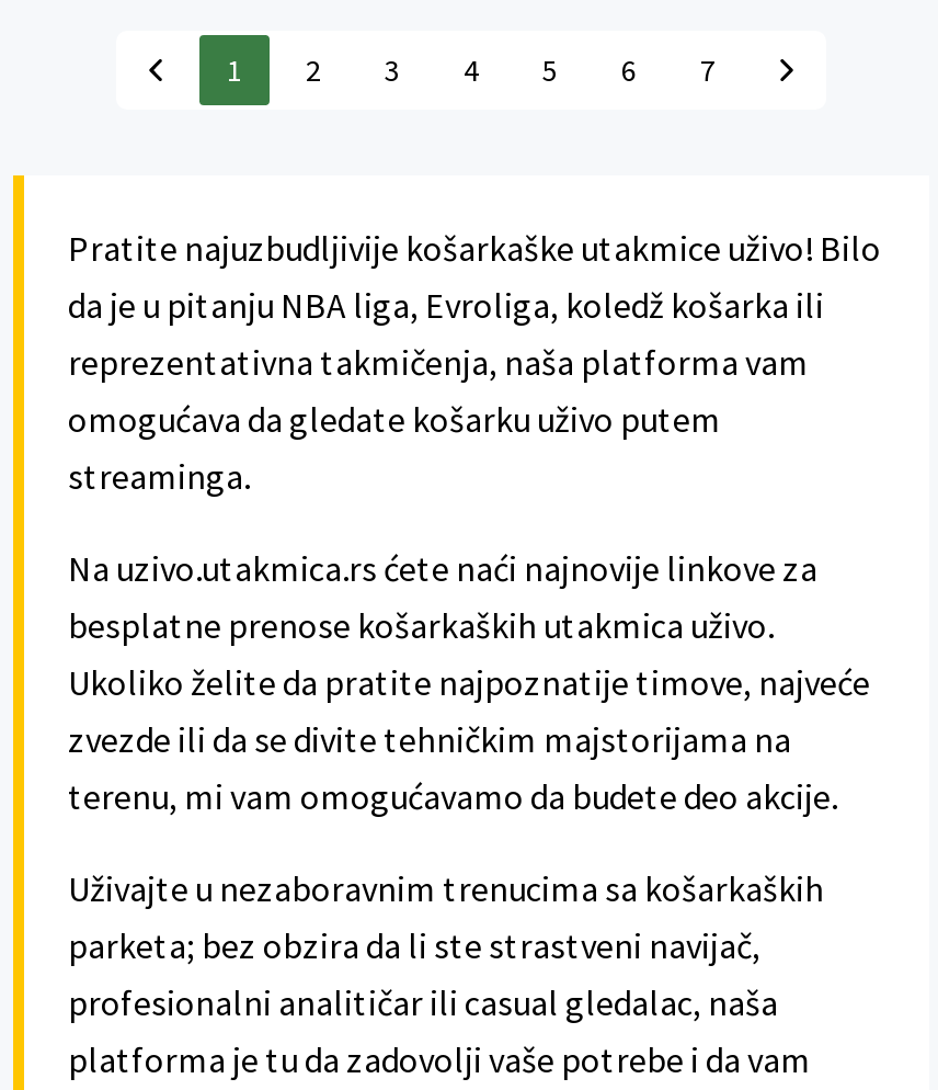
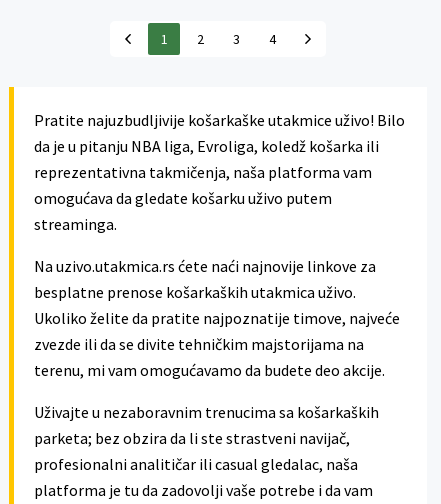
[542,49,716,89] 5 | 6 | 7 -> none

